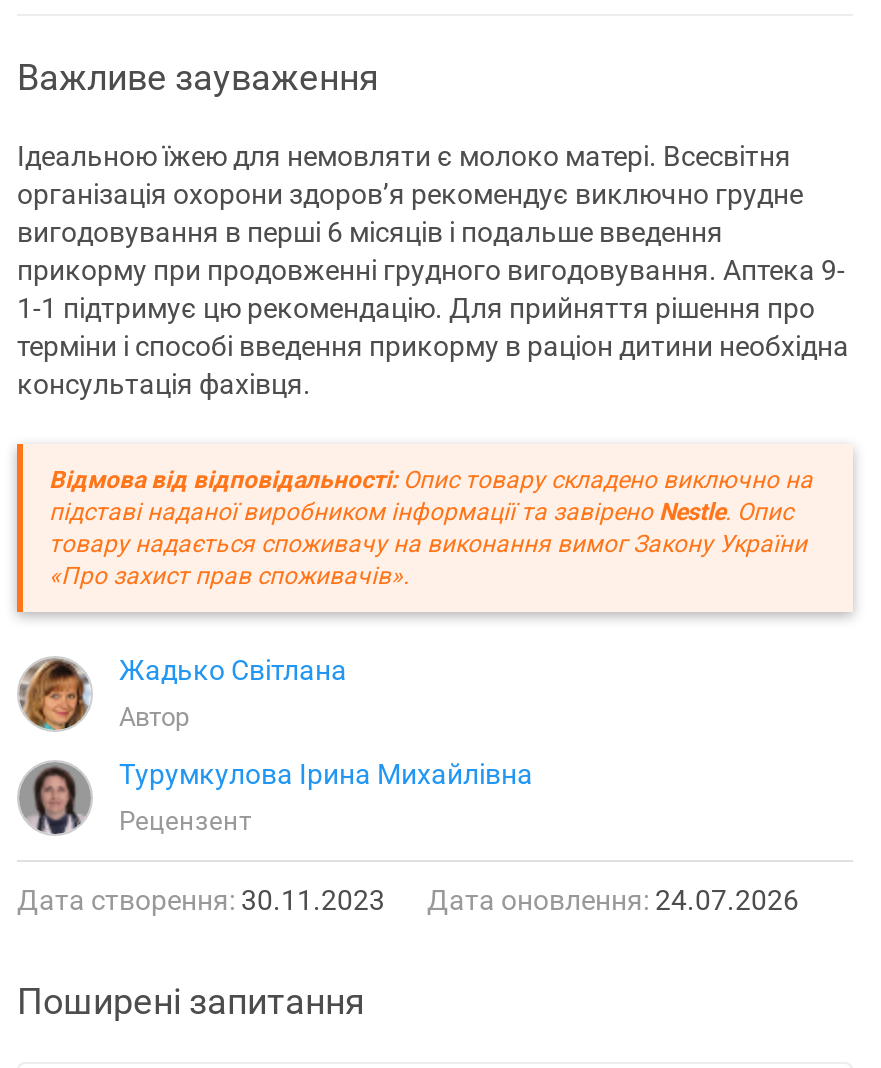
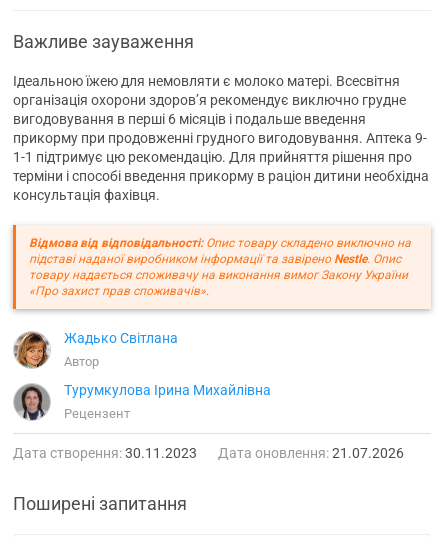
[17,883,799,915] Дата створення: 30.11.2023 Дата оновлення: 24.07.2026 -> [13,445,404,461] Дата створення: 30.11.2023 Дата оновлення: 21.07.2026

